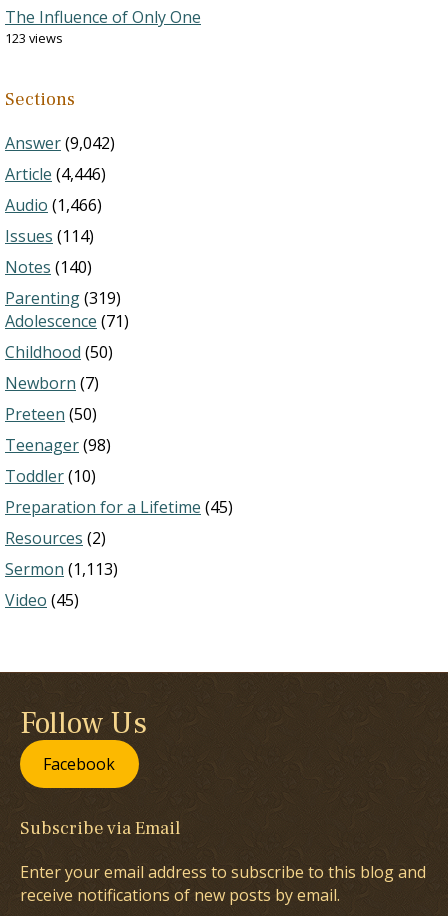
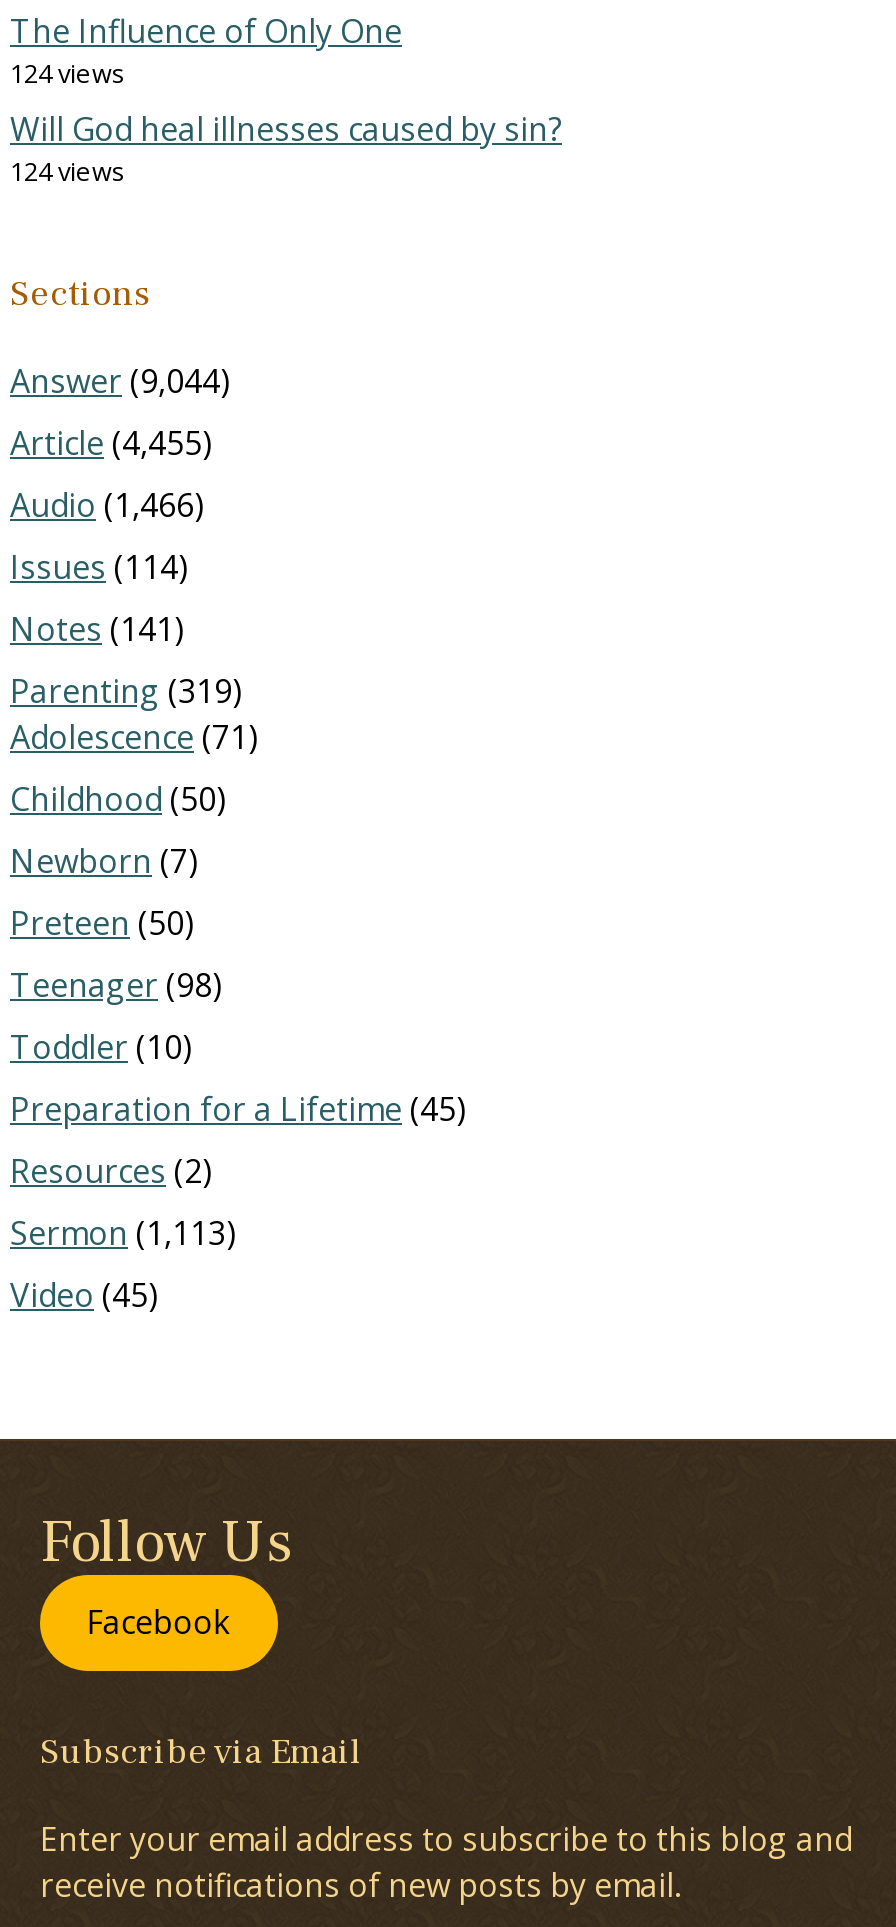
[5,29,63,47] 123 views -> [10,55,562,189] 124 views | Will God heal illnesses caused by sin? | 124 views
[5,132,115,154] Answer (9,042) -> [10,359,230,403] Answer (9,044)
[5,163,106,185] Article (4,446) -> [10,421,212,465] Article (4,455)
[5,256,92,278] Notes (140) -> [10,607,184,651] Notes (141)

